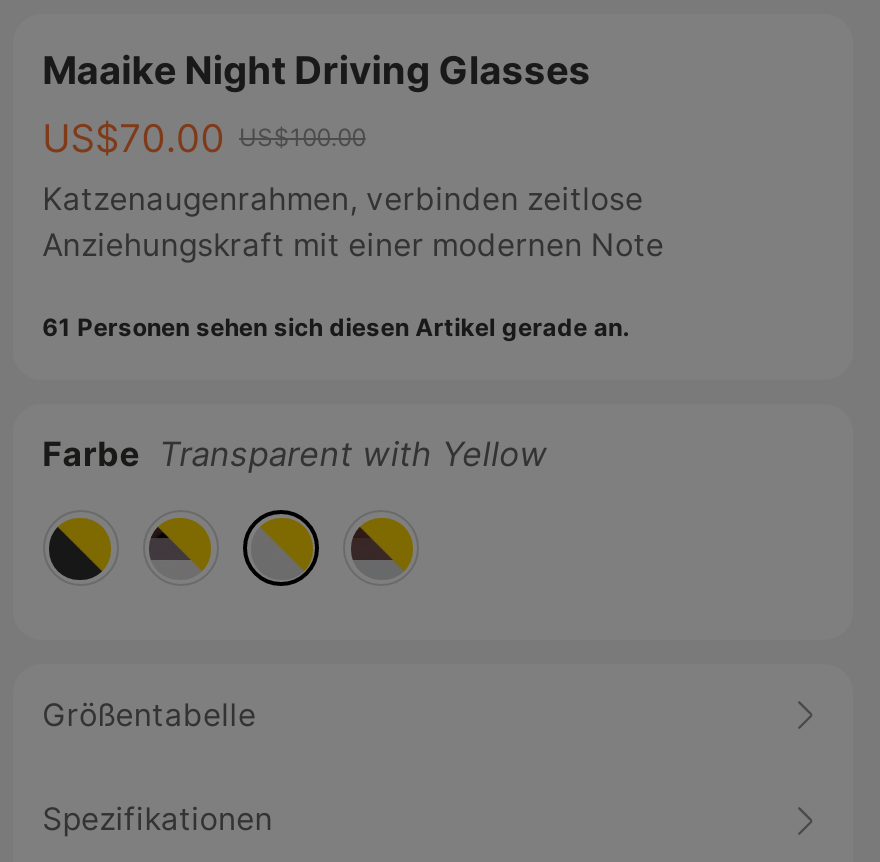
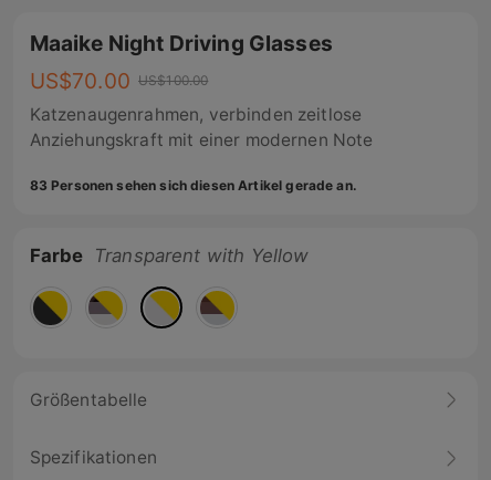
[42,313,631,343] 61 Personen sehen sich diesen Artikel gerade an. -> [30,177,357,194] 83 Personen sehen sich diesen Artikel gerade an.

